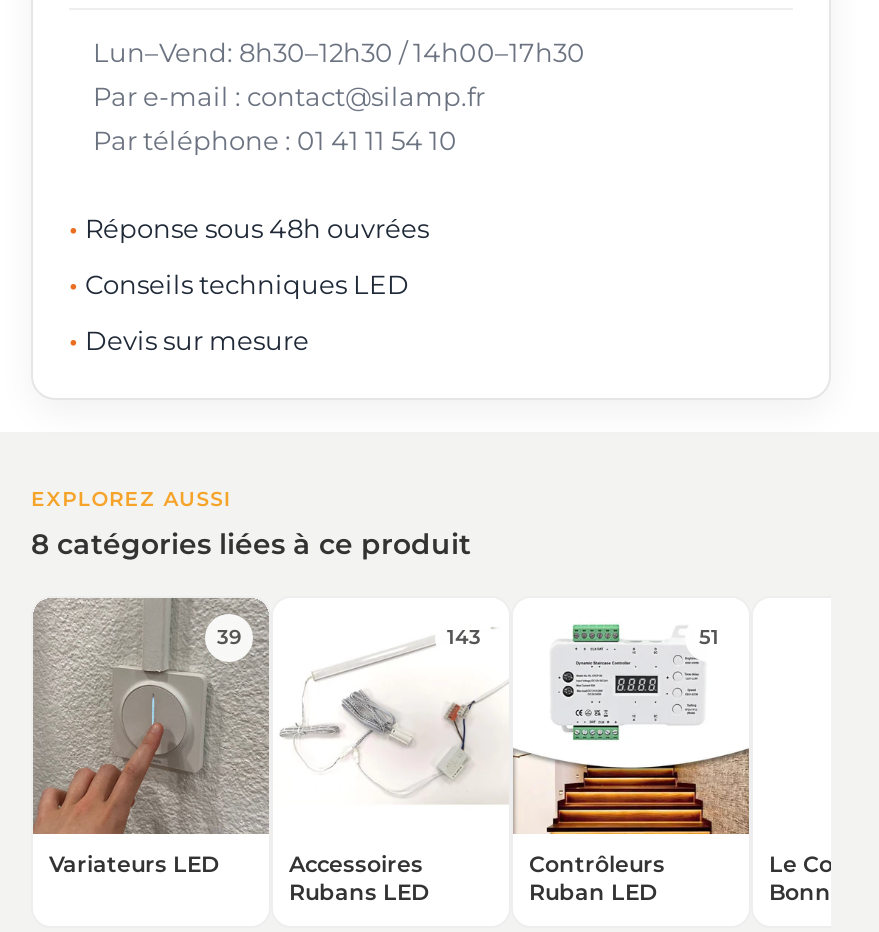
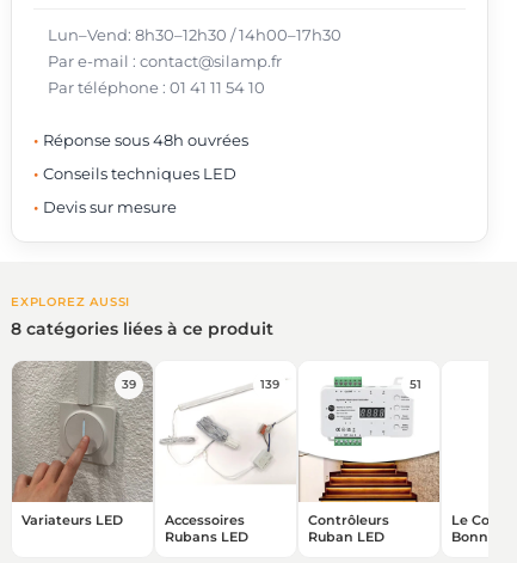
[447,625,481,651] 143 -> [260,377,279,393] 139

